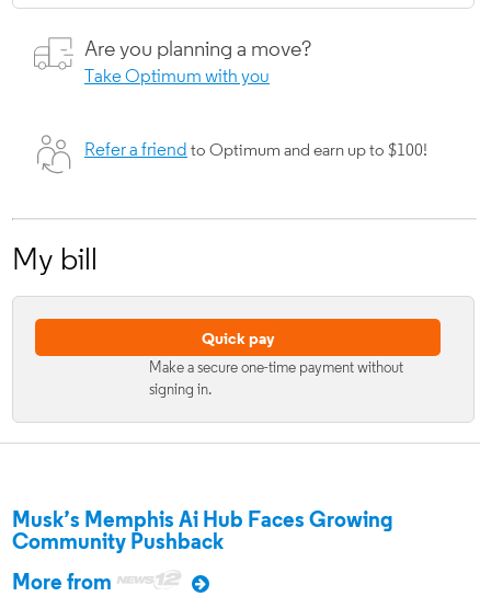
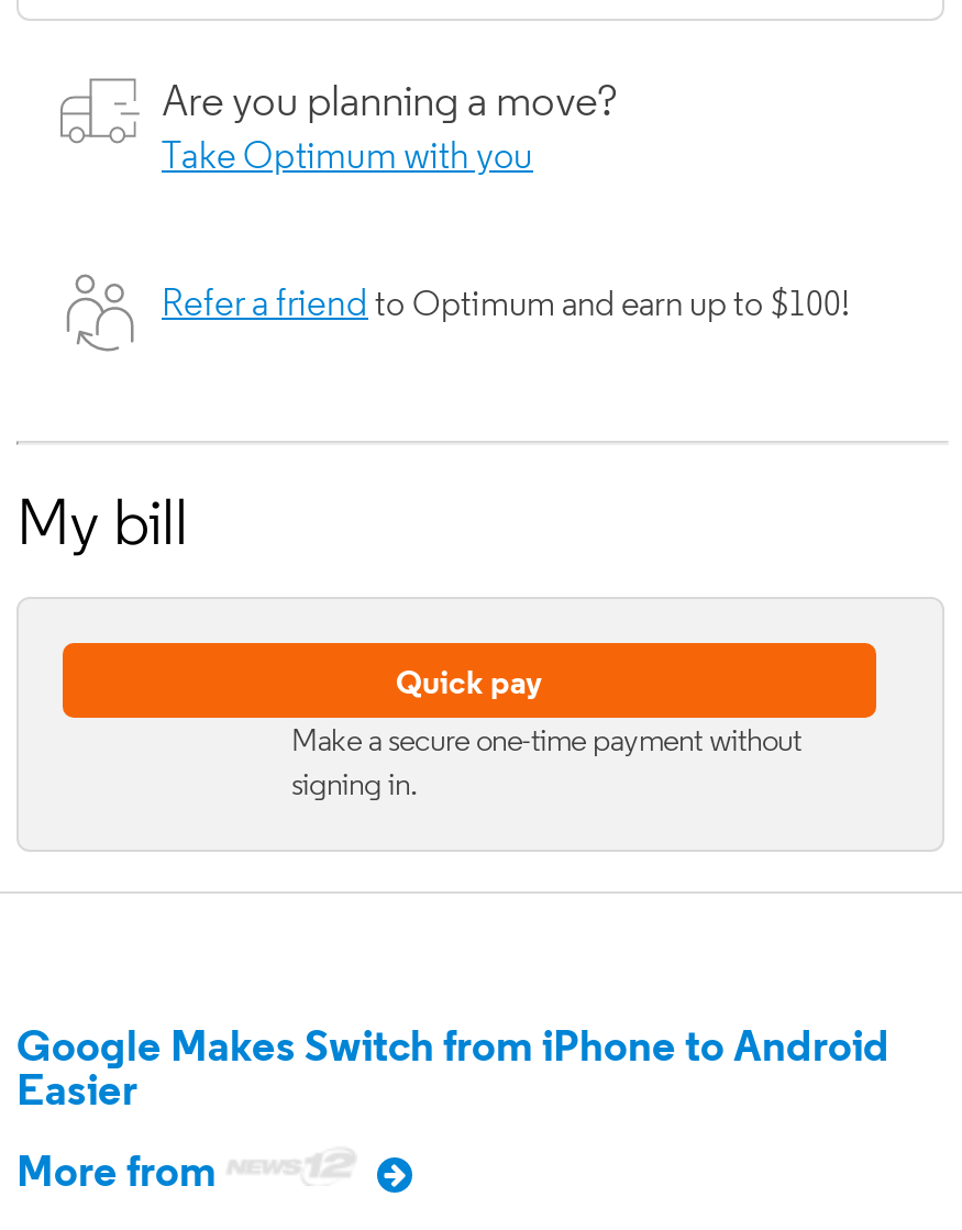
[12,505,393,554] Musk’s Memphis Ai Hub Faces Growing | Community Pushback -> [16,1016,889,1115] Google Makes Switch from iPhone to Android | Easier

